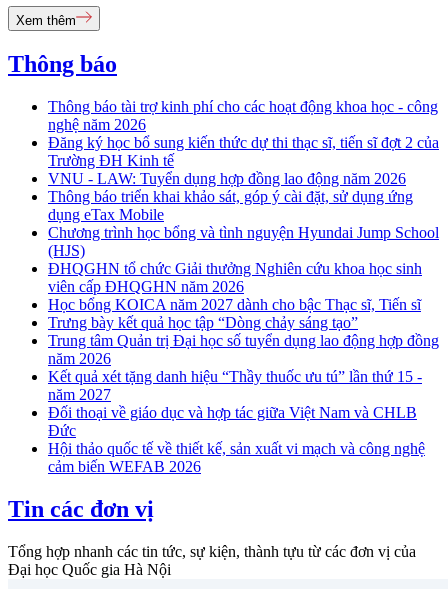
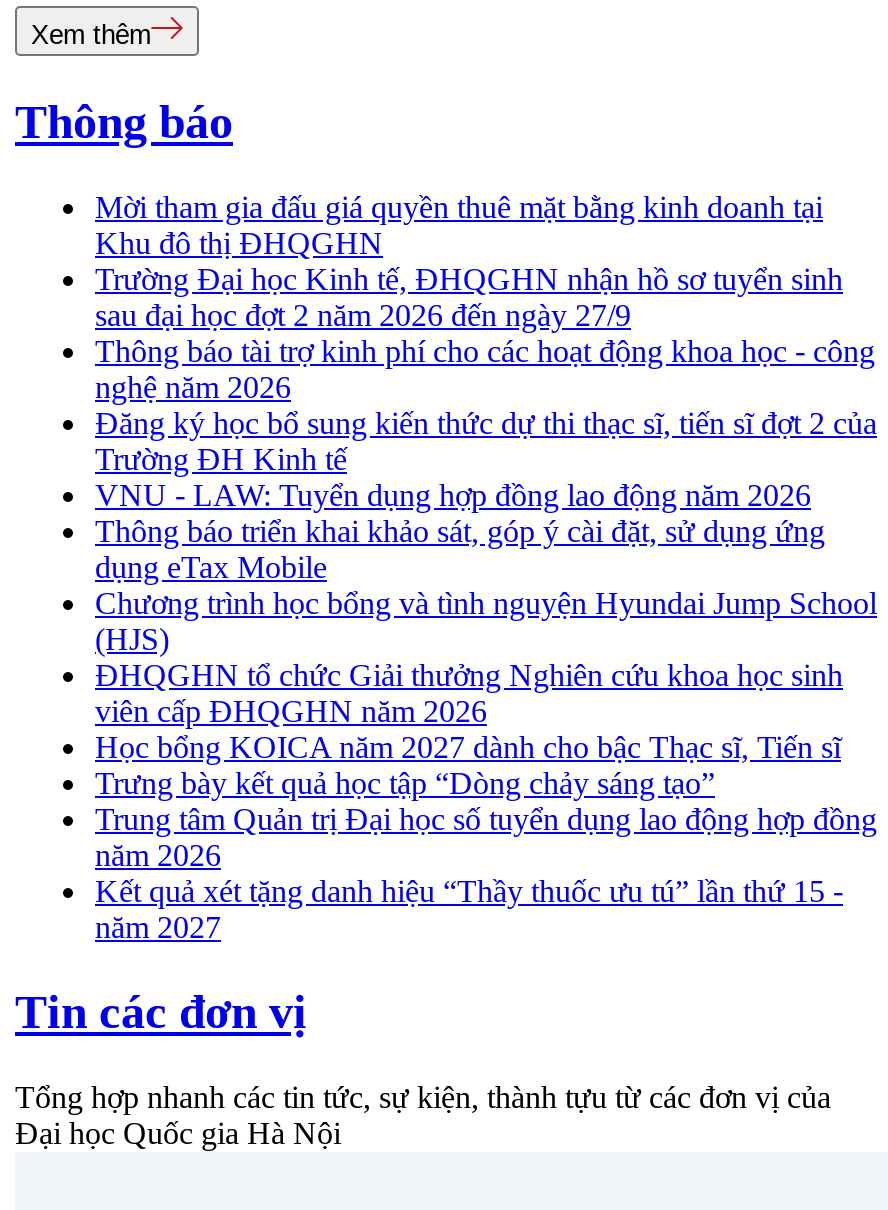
none -> [95,190,843,332] Mời tham gia đấu giá quyền thuê mặt bằng kinh doanh tại | Khu đô thị ĐHQGHN | Trường Đại học Kinh tế, ĐHQGHN nhận hồ sơ tuyển sinh | sau đại học đợt 2 năm 2026 đến ngày 27/9
moved [48,98,439,403] -> [95,334,877,944]: Thông báo tài trợ kinh phí cho các hoạt động khoa học - công | nghệ năm 2026 | Đăng ký học bổ sung kiến thức dự thi thạc sĩ, tiến sĩ đợt 2 của | ... | Kết quả xét tặng danh hiệu “Thầy thuốc ưu tú” lần thứ 15 - | năm 2027
[48,404,425,475] Đối thoại về giáo dục và hợp tác giữa Việt Nam và CHLB | Đức | Hội thảo quốc tế về thiết kế, sản xuất vi mạch và công nghệ | cảm biến WEFAB 2026 -> none

